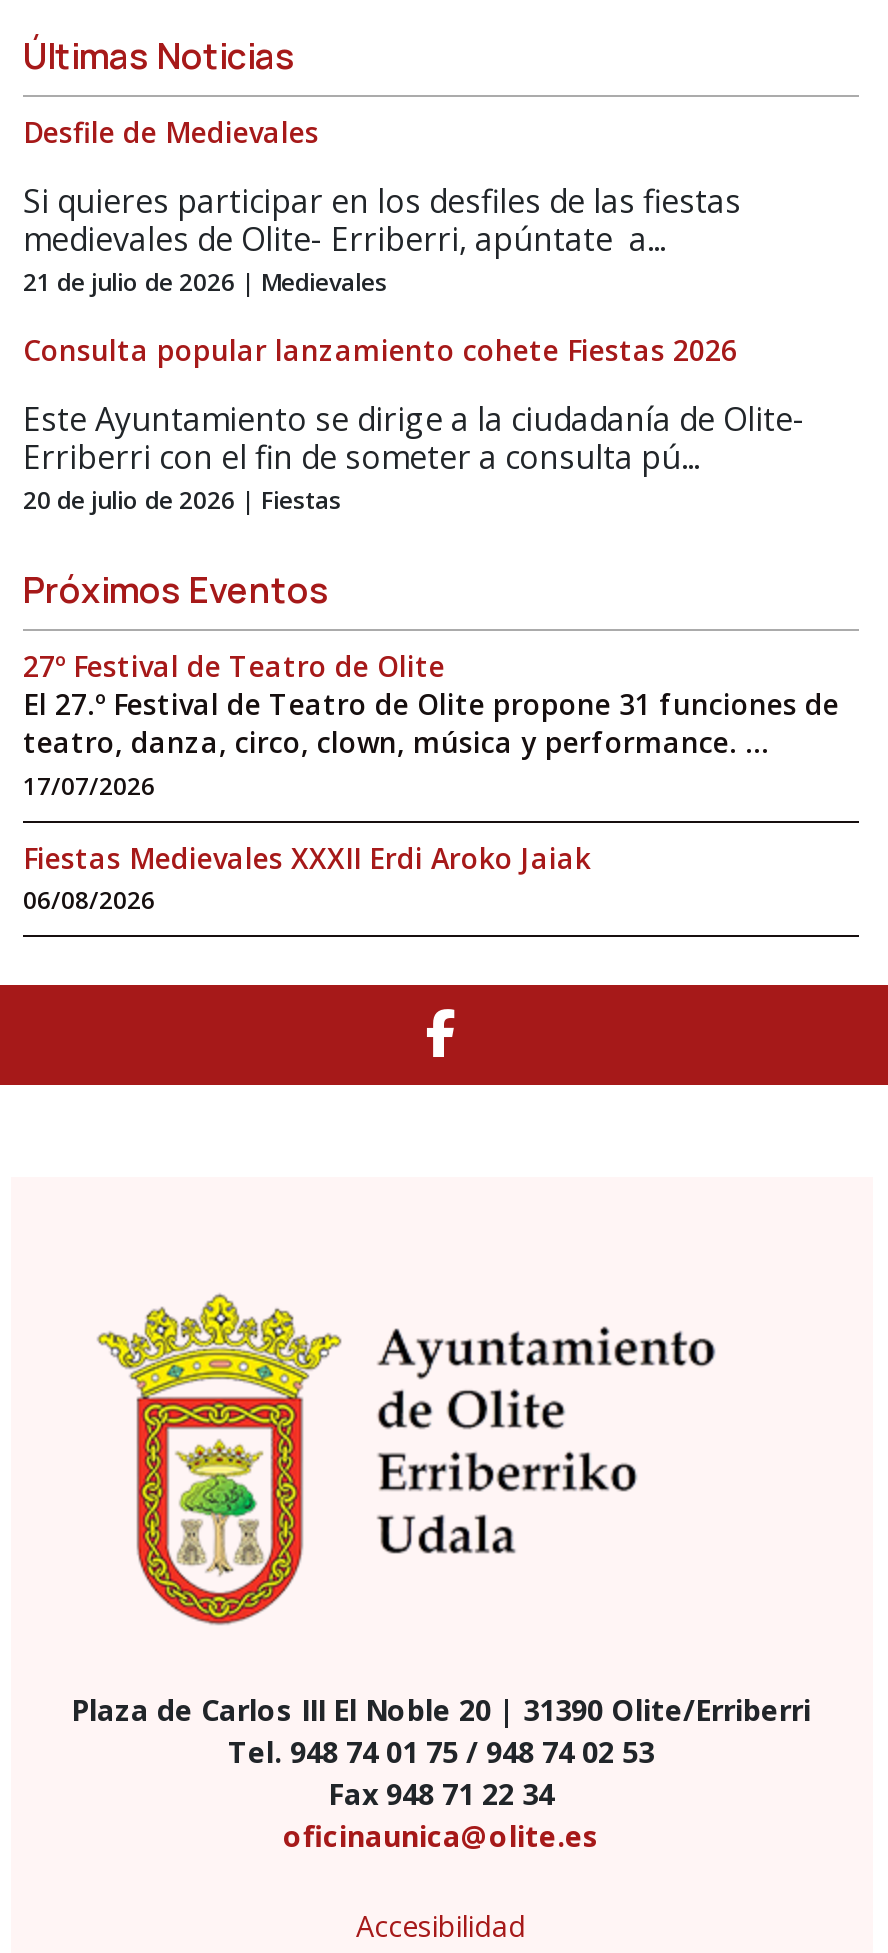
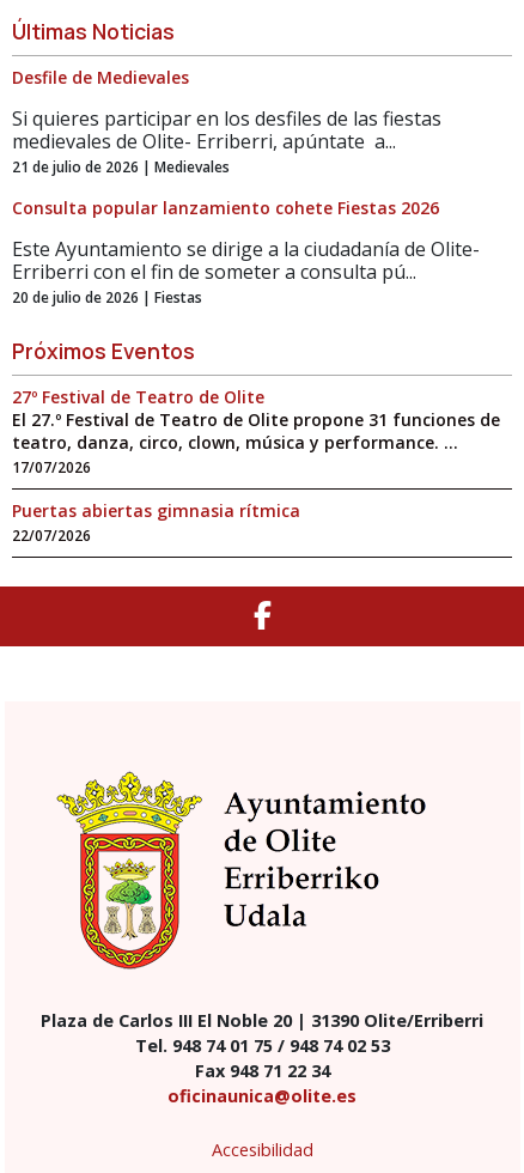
[23,838,591,916] Fiestas Medievales XXXII Erdi Aroko Jaiak | 06/08/2026 -> [12,499,300,546] Puertas abiertas gimnasia rítmica | 22/07/2026

